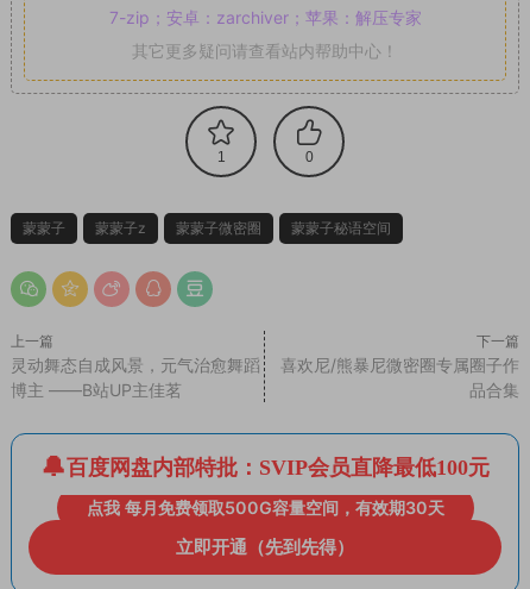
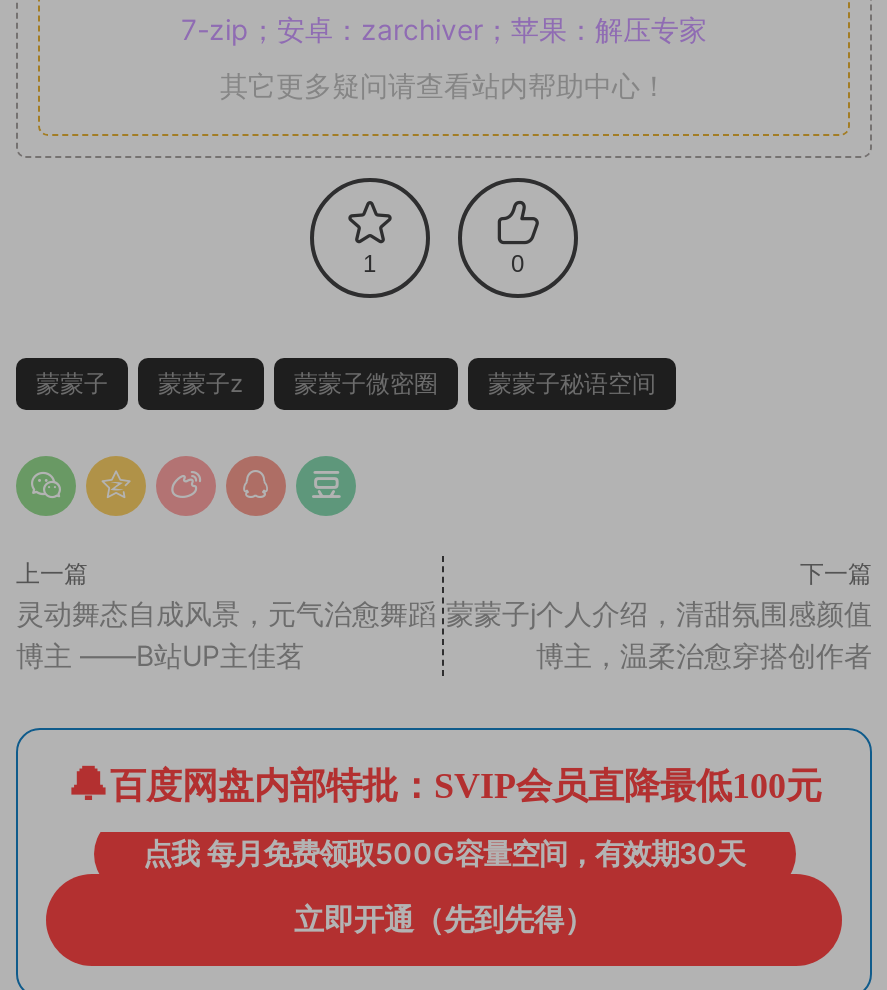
[280,355,519,400] 喜欢尼/熊暴尼微密圈专属圈子作 | 品合集 -> [446,596,872,672] 蒙蒙子j个人介绍，清甜氛围感颜值 | 博主，温柔治愈穿搭创作者

